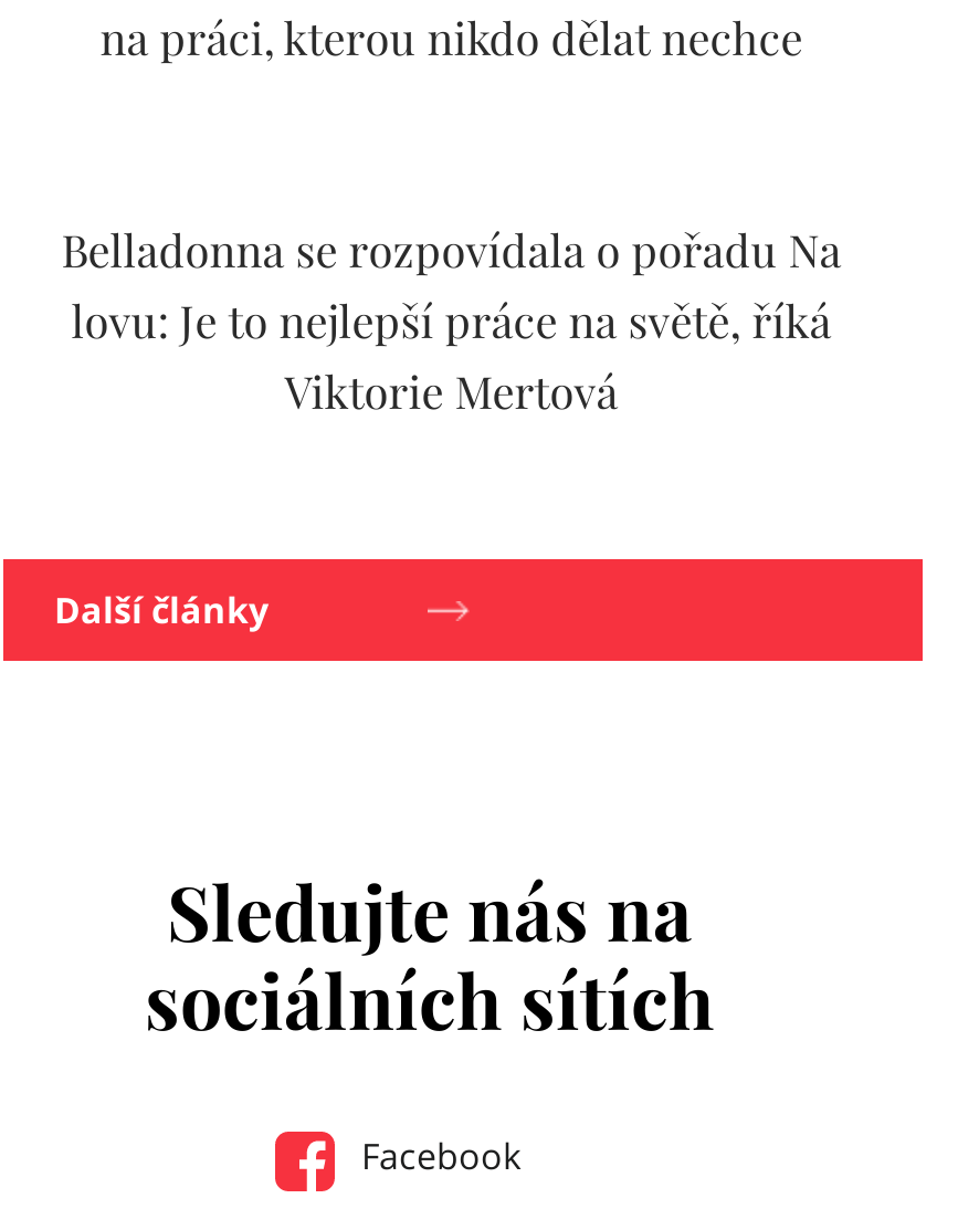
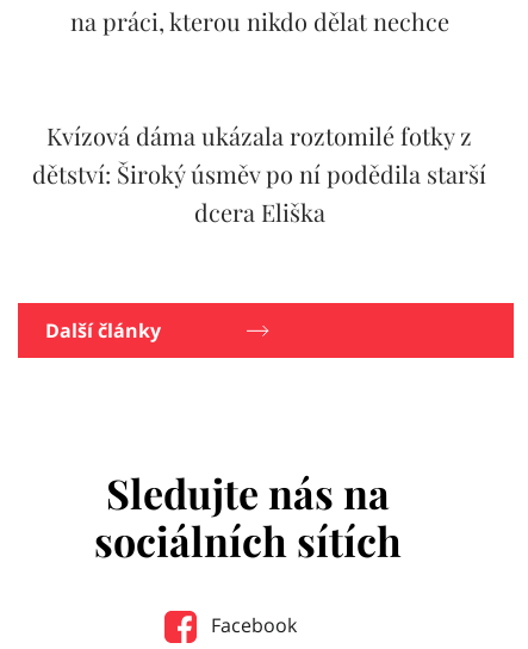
[61,220,842,421] Belladonna se rozpovídala o pořadu Na | lovu: Je to nejlepší práce na světě, říká | Viktorie Mertová -> [33,119,487,227] Kvízová dáma ukázala roztomilé fotky z | dětství: Široký úsměv po ní podědila starší | dcera Eliška

